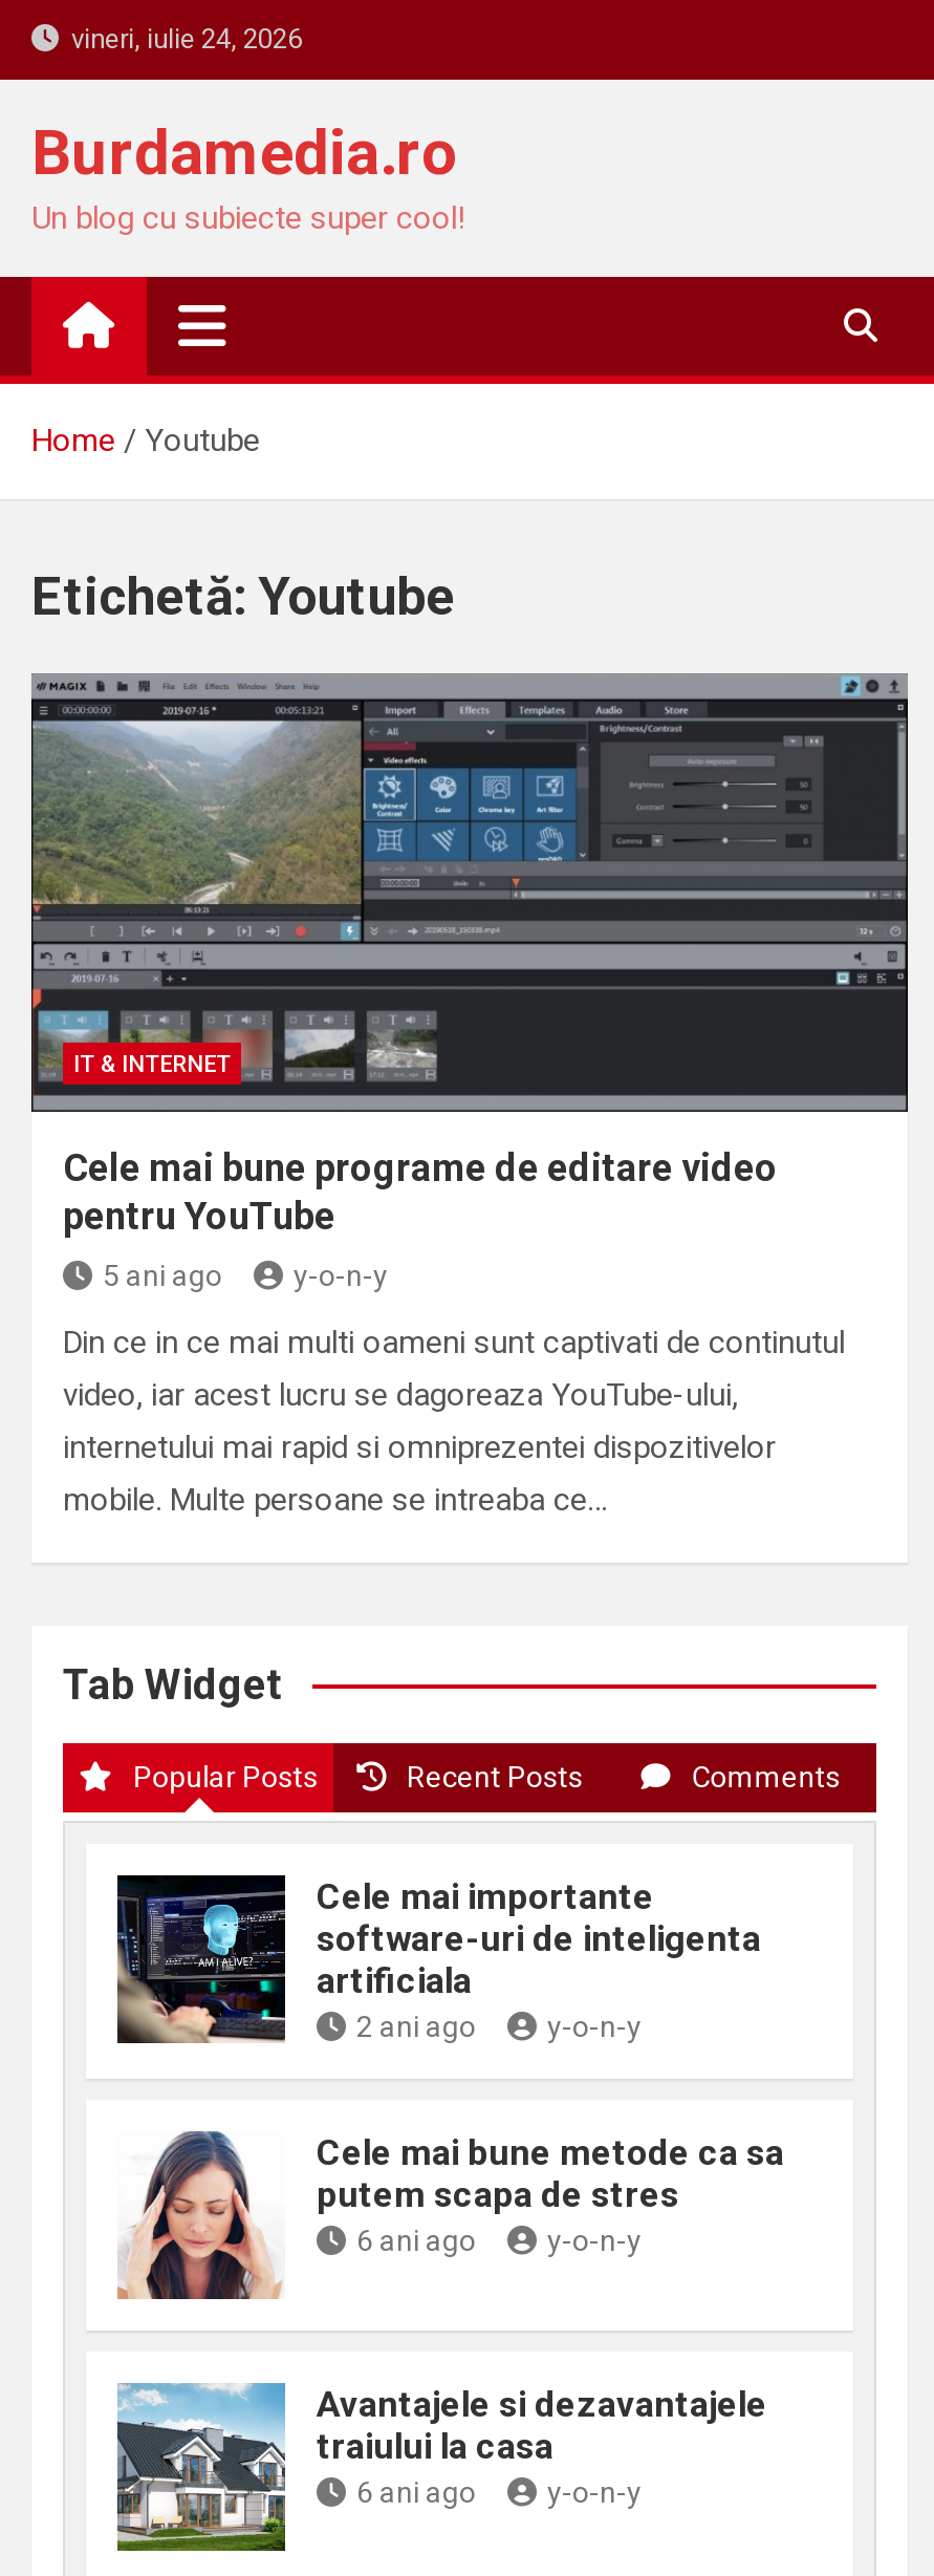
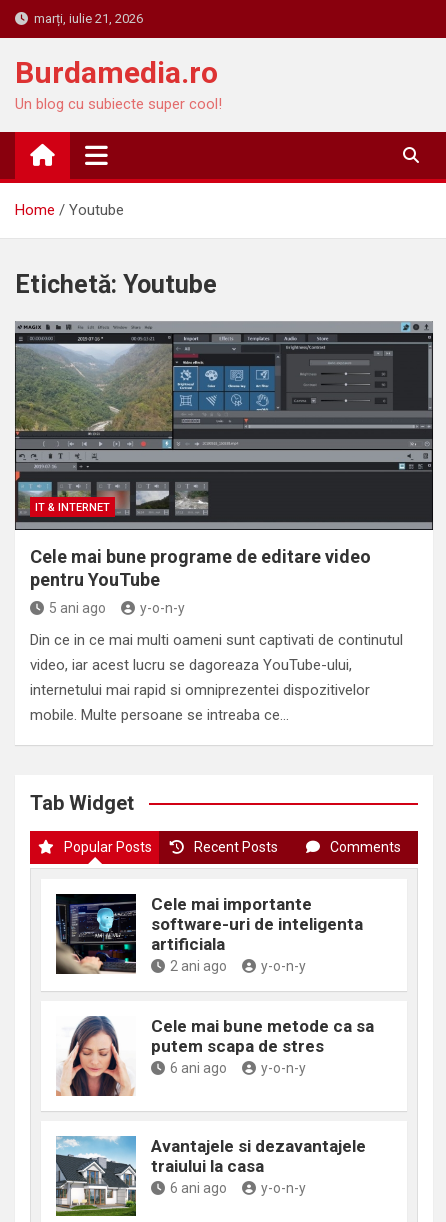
[59,23,302,55] vineri, iulie 24, 2026 -> [28,11,143,26] marți, iulie 21, 2026

